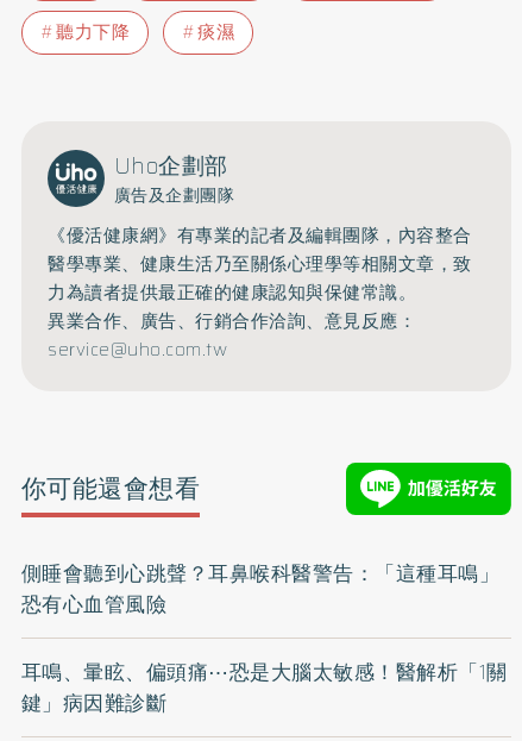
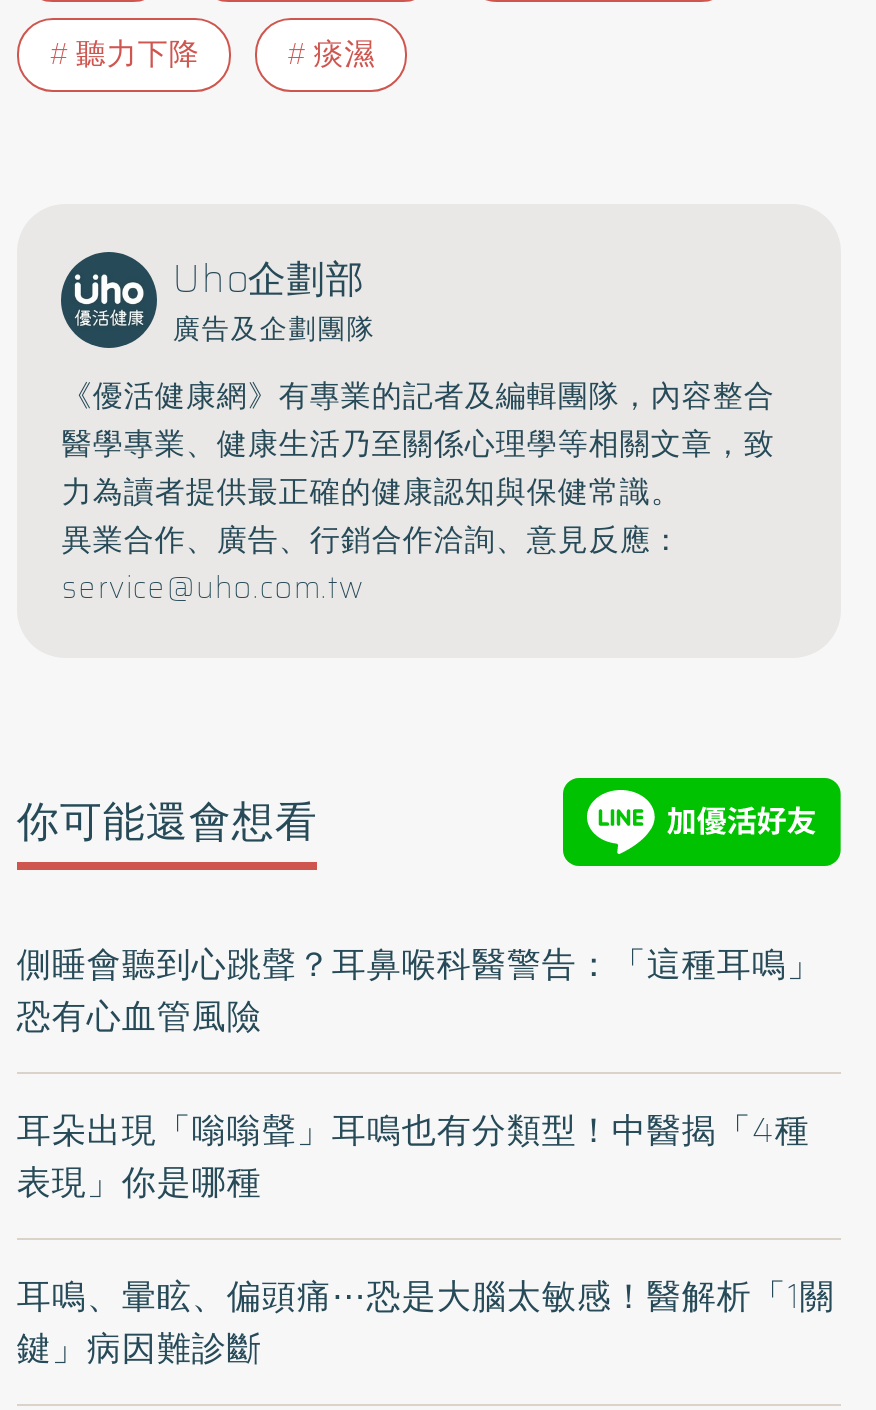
none -> [17,1103,810,1207] 耳朵出現「嗡嗡聲」耳鳴也有分類型！中醫揭「4種 | 表現」你是哪種

